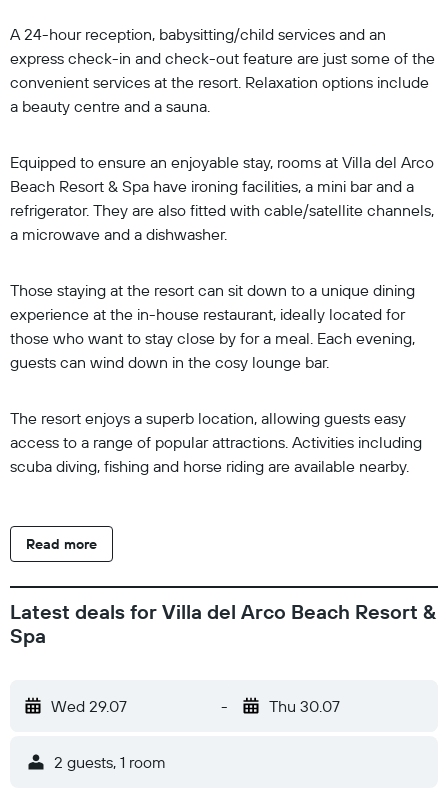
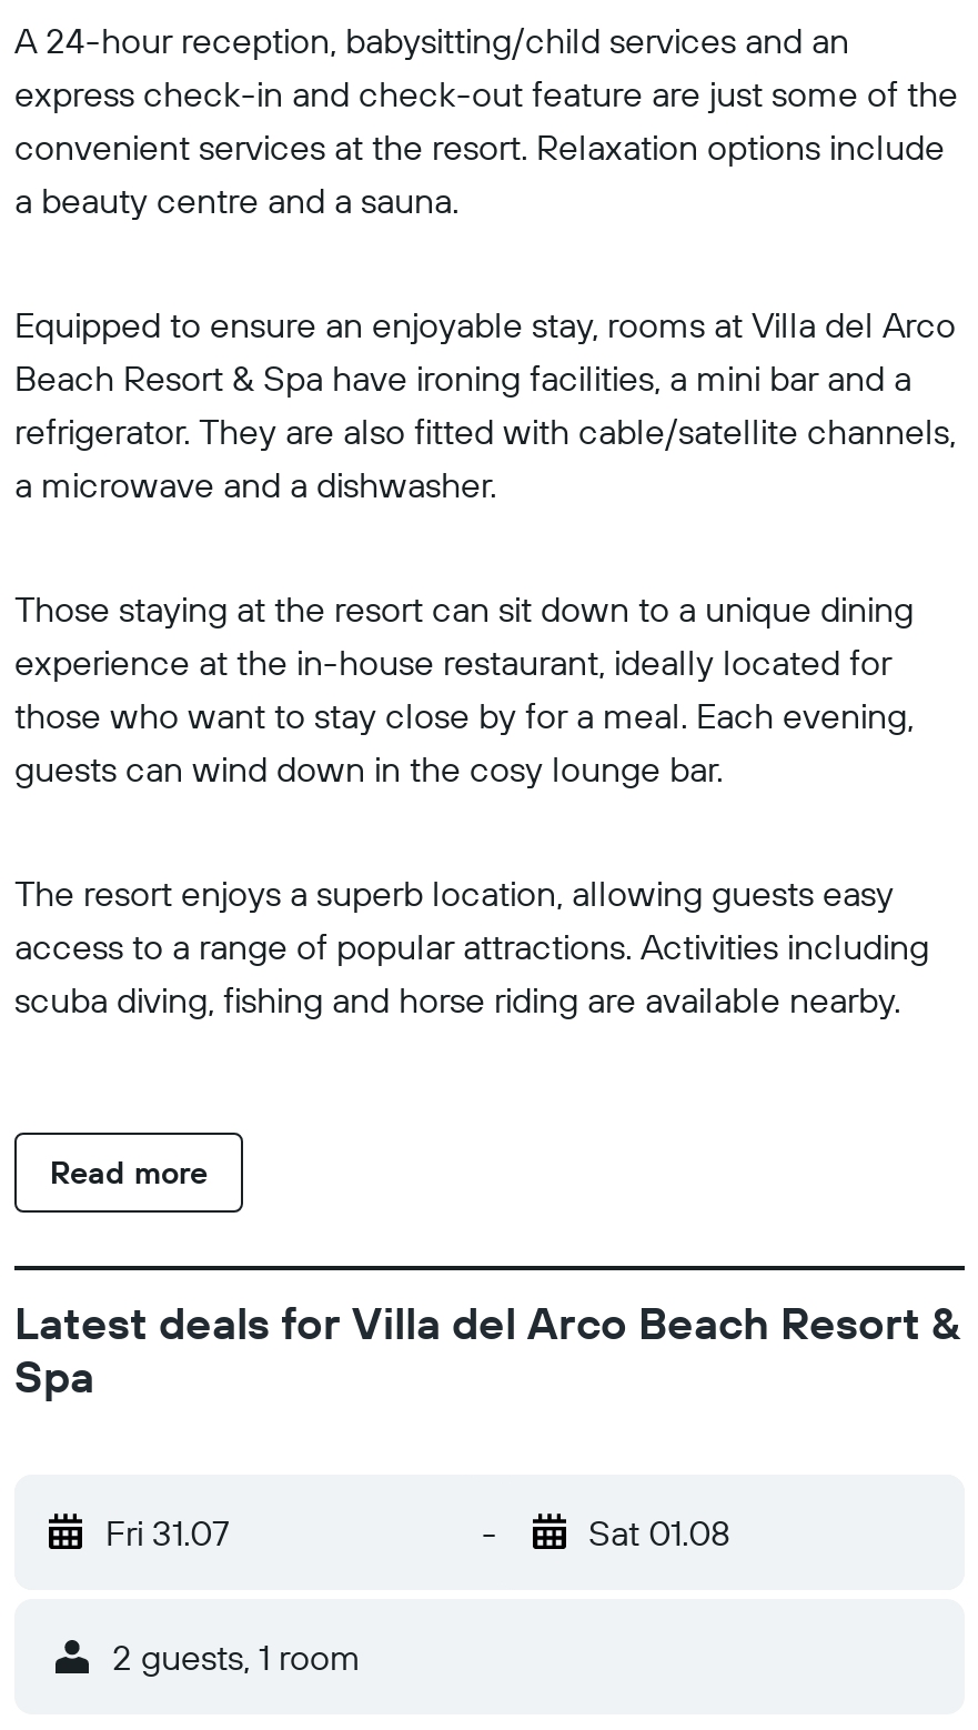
[51,696,127,716] Wed 29.07 -> [105,1510,230,1555] Fri 31.07
[268,696,339,716] Thu 30.07 -> [588,1510,730,1555] Sat 01.08

